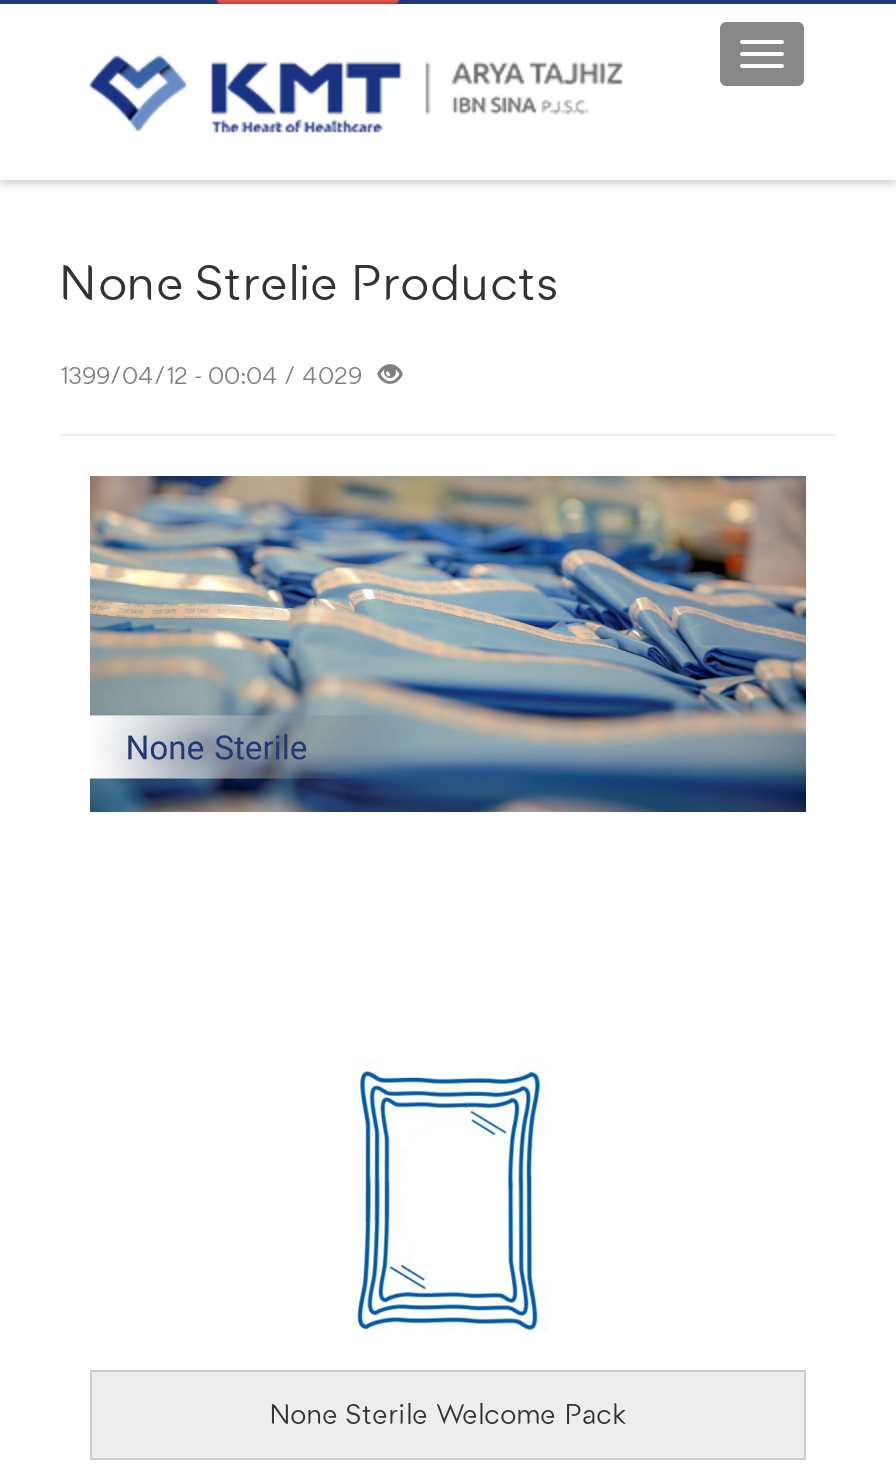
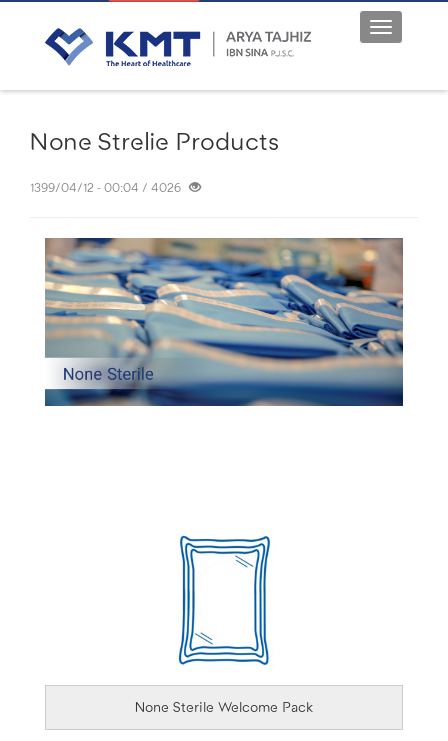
[60,362,362,390] 1399/04/12 - 00:04 / 4029 -> [30,181,181,195] 1399/04/12 - 00:04 / 4026

